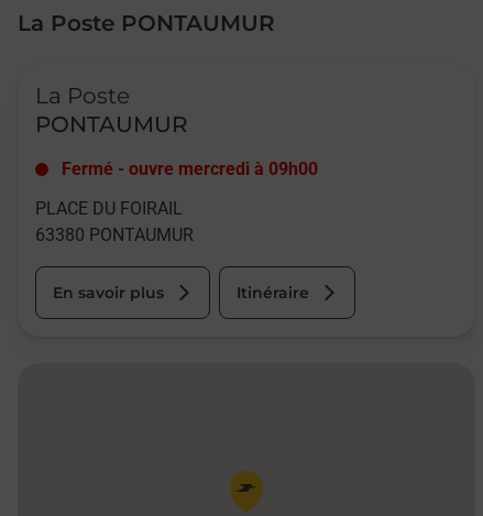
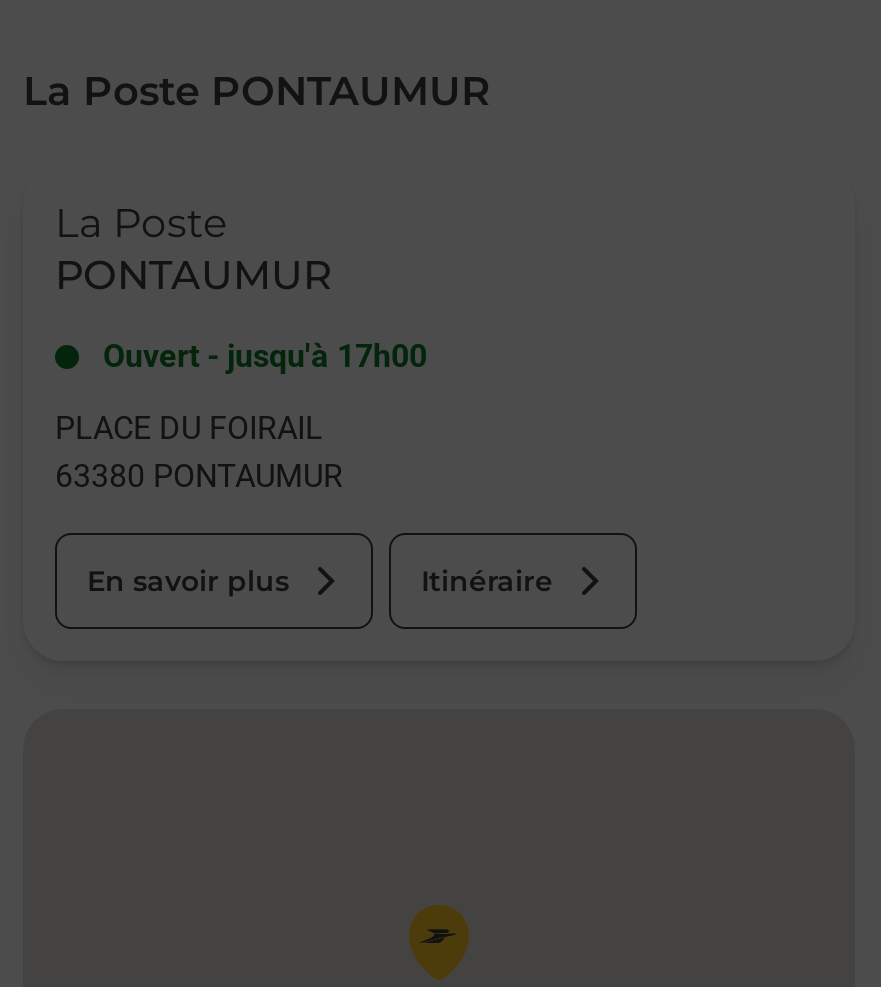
[62,158,318,179] Fermé - ouvre mercredi à 09h00 -> [103,337,427,375] Ouvert - jusqu'à 17h00

